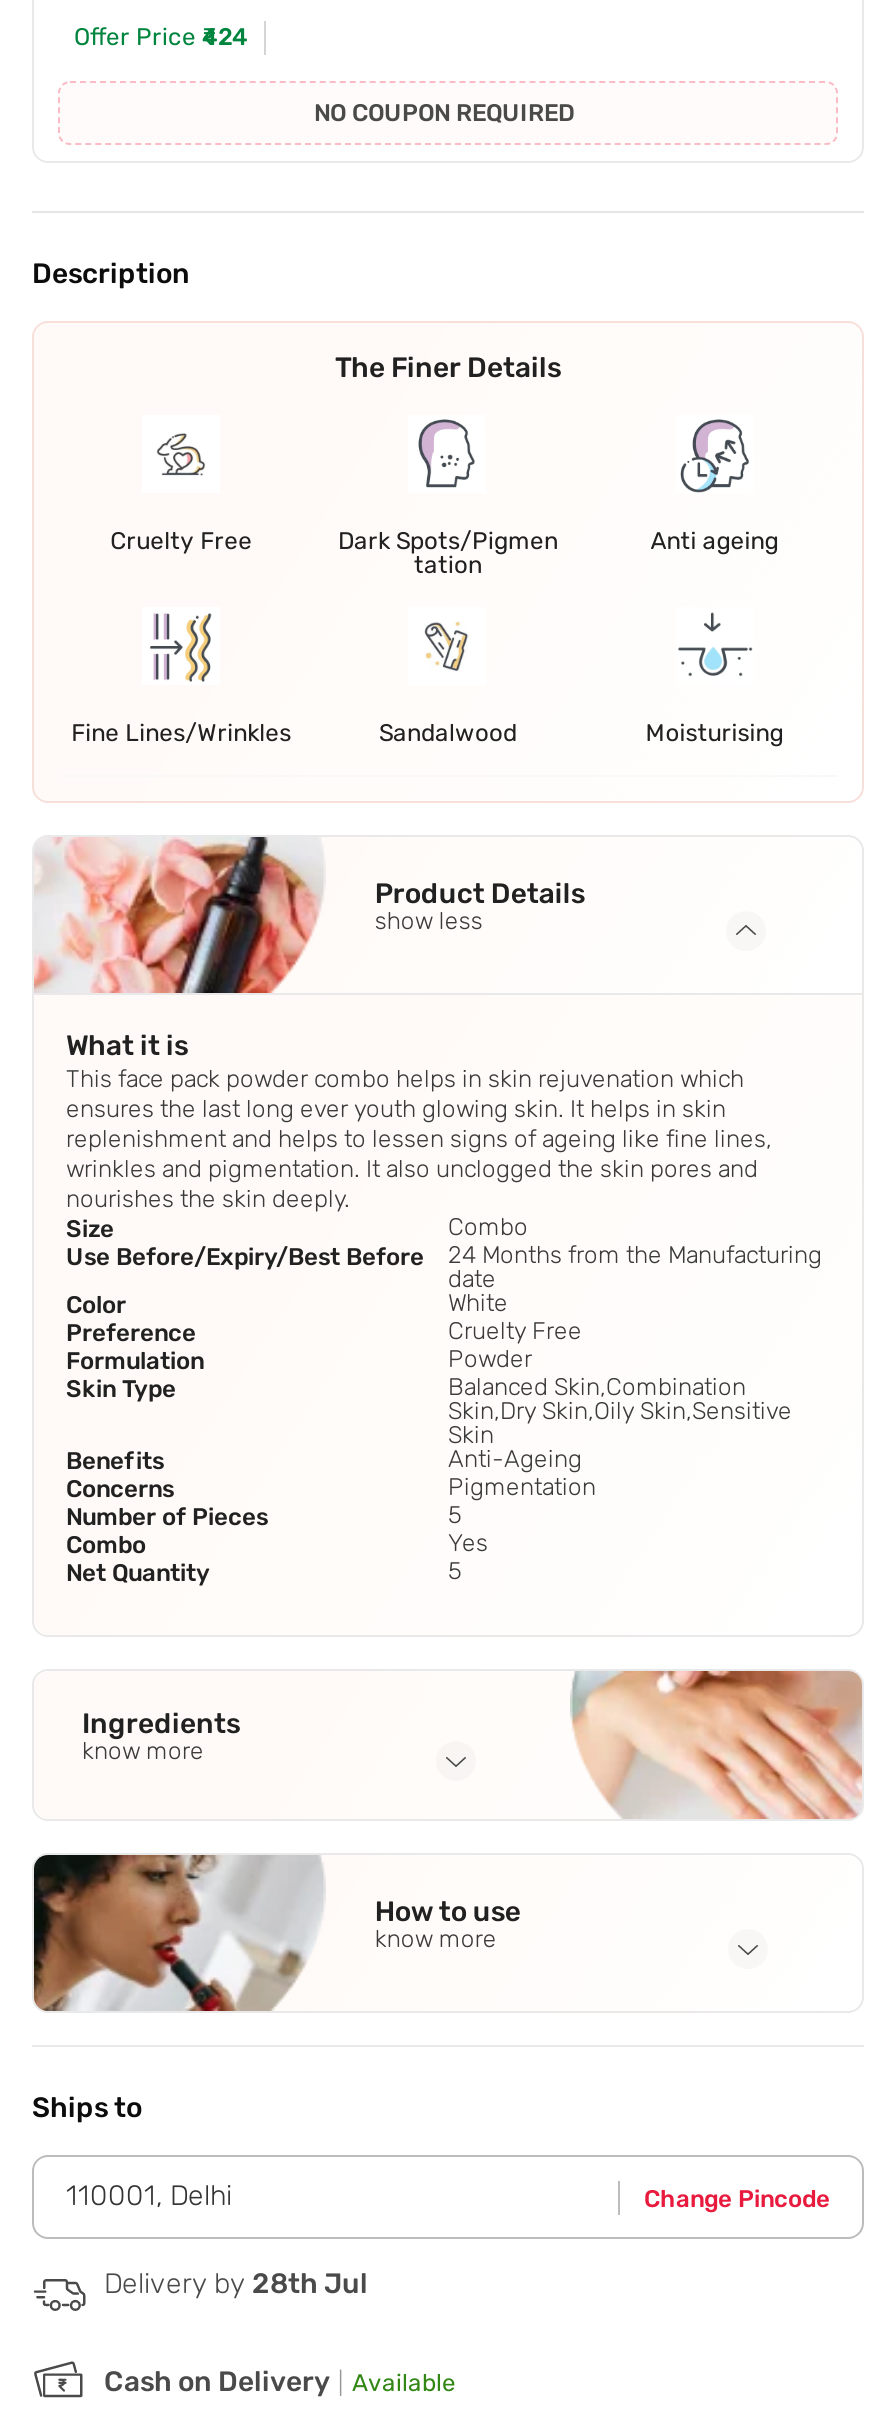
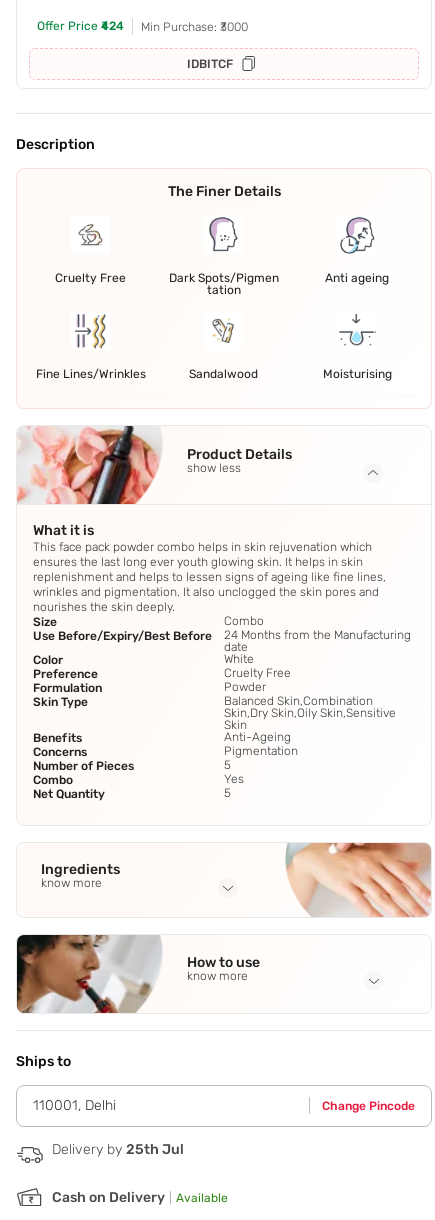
[314,100,574,128] NO COUPON REQUIRED -> [141,20,248,71] Min Purchase: ₹3000 | IDBITCF
[104,2267,368,2301] Delivery by 28th Jul -> [52,1141,184,1158] Delivery by 25th Jul

